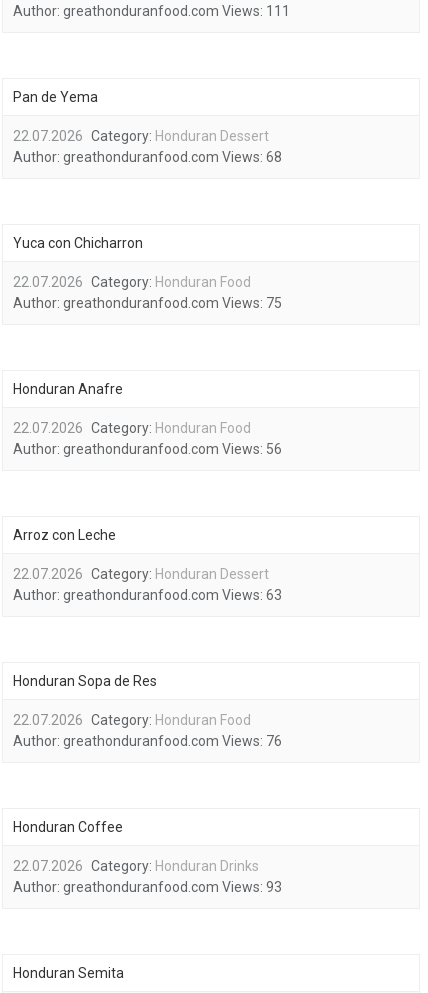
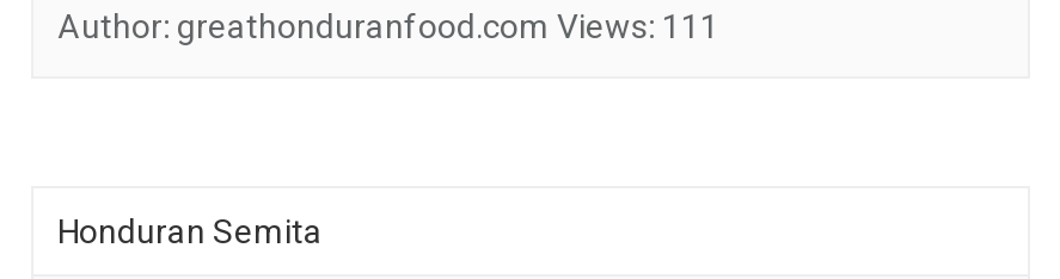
[13,89,282,165] Pan de Yema | 22.07.2026 Category: Honduran Dessert | Author: greathonduranfood.com Views: 68 -> none
[13,235,282,311] Yuca con Chicharron | 22.07.2026 Category: Honduran Food | Author: greathonduranfood.com Views: 75 -> none
[13,381,282,457] Honduran Anafre | 22.07.2026 Category: Honduran Food | Author: greathonduranfood.com Views: 56 -> none
[13,527,282,603] Arroz con Leche | 22.07.2026 Category: Honduran Dessert | Author: greathonduranfood.com Views: 63 -> none
[13,673,282,749] Honduran Sopa de Res | 22.07.2026 Category: Honduran Food | Author: greathonduranfood.com Views: 76 -> none
[13,819,282,895] Honduran Coffee | 22.07.2026 Category: Honduran Drinks | Author: greathonduranfood.com Views: 93 -> none

